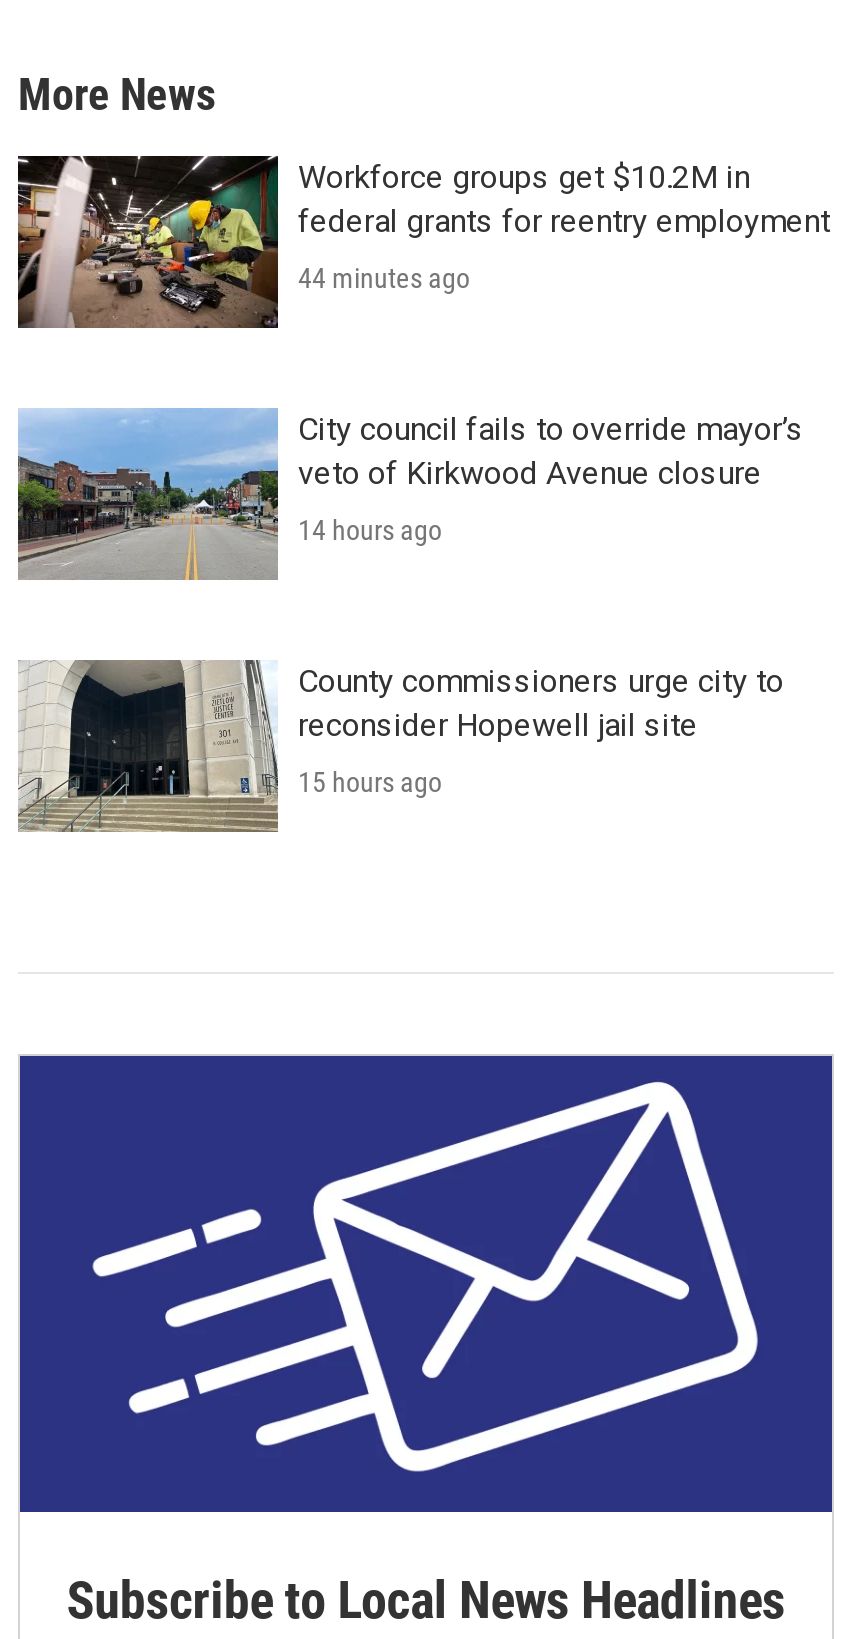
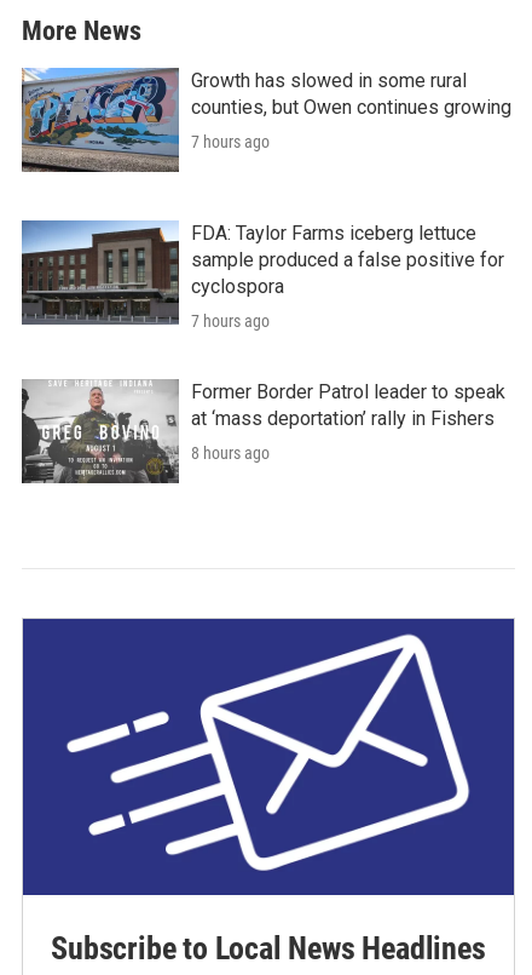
[16,154,830,330] [image] | Workforce groups get $10.2M in | federal grants for reentry employment -> [21,67,511,173] [image] | Growth has slowed in some rural | counties, but Owen continues growing
[298,261,470,293] 44 minutes ago -> [191,132,270,151] 7 hours ago
[16,409,804,582] [image] | City council fails to override mayor’s | veto of Kirkwood Avenue closure -> [22,220,504,326] [image] | FDA: Taylor Farms iceberg lettuce | sample produced a false positive for | cyclospora
[298,513,442,545] 14 hours ago -> [191,311,270,330] 7 hours ago
[18,660,784,834] [image] | County commissioners urge city to | reconsider Hopewell jail site -> [21,379,505,484] [image] | Former Border Patrol leader to speak | at ‘mass deportation’ rally in Fishers
[298,765,442,797] 15 hours ago -> [191,443,270,462] 8 hours ago

